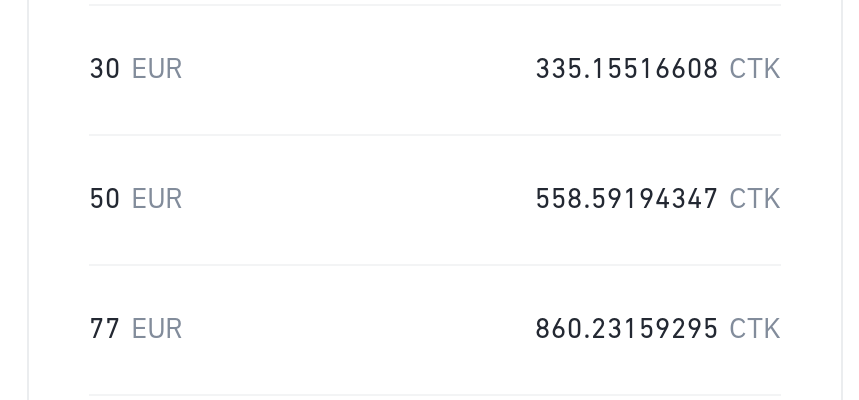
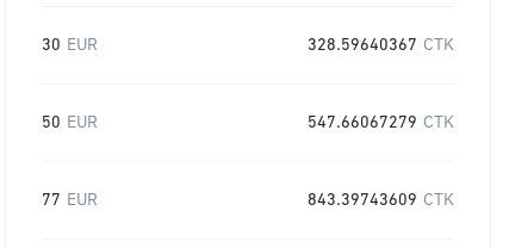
[535,56,781,84] 335.15516608 CTK -> [308,37,454,54] 328.59640367 CTK
[535,186,781,214] 558.59194347 CTK -> [308,114,454,131] 547.66067279 CTK
[535,316,781,344] 860.23159295 CTK -> [308,192,454,209] 843.39743609 CTK

